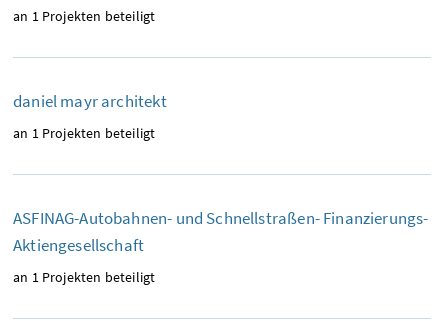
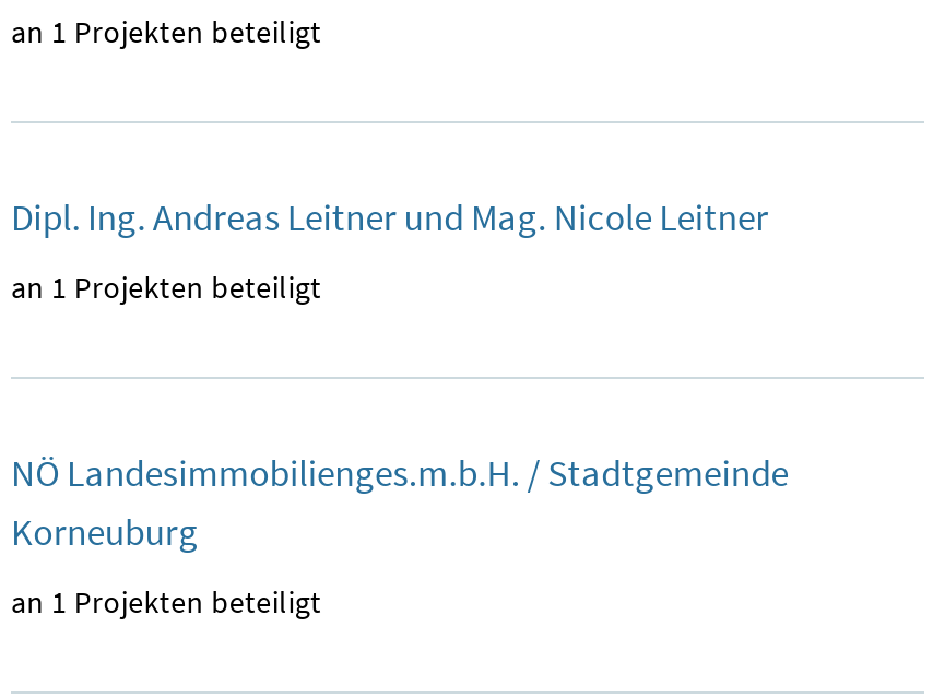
[13,90,167,112] daniel mayr architekt -> [11,194,769,242] Dipl. Ing. Andreas Leitner und Mag. Nicole Leitner
[13,207,428,256] ASFINAG-Autobahnen- und Schnellstraßen- Finanzierungs- | Aktiengesellschaft -> [11,449,789,556] NÖ Landesimmobilienges.m.b.H. / Stadtgemeinde | Korneuburg

